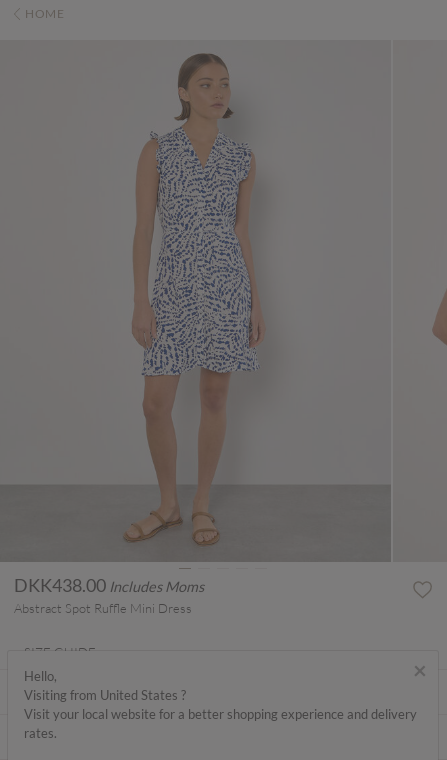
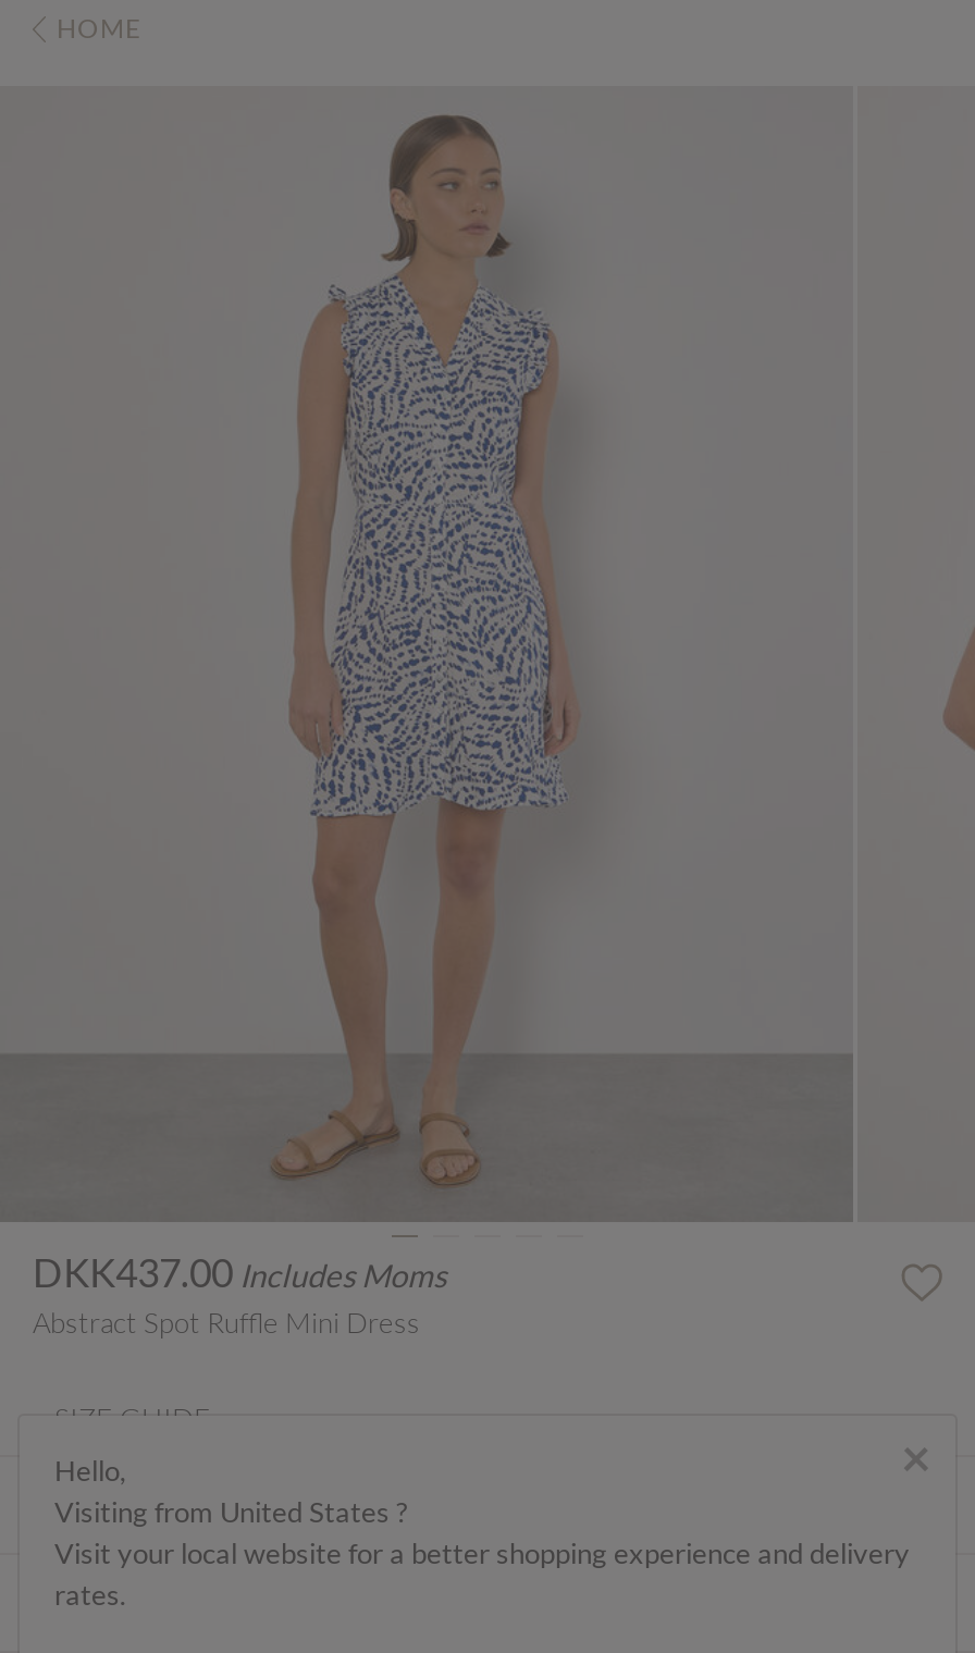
[14,574,204,596] DKK438.00 Includes Moms -> [33,1248,446,1296] DKK437.00 Includes Moms

